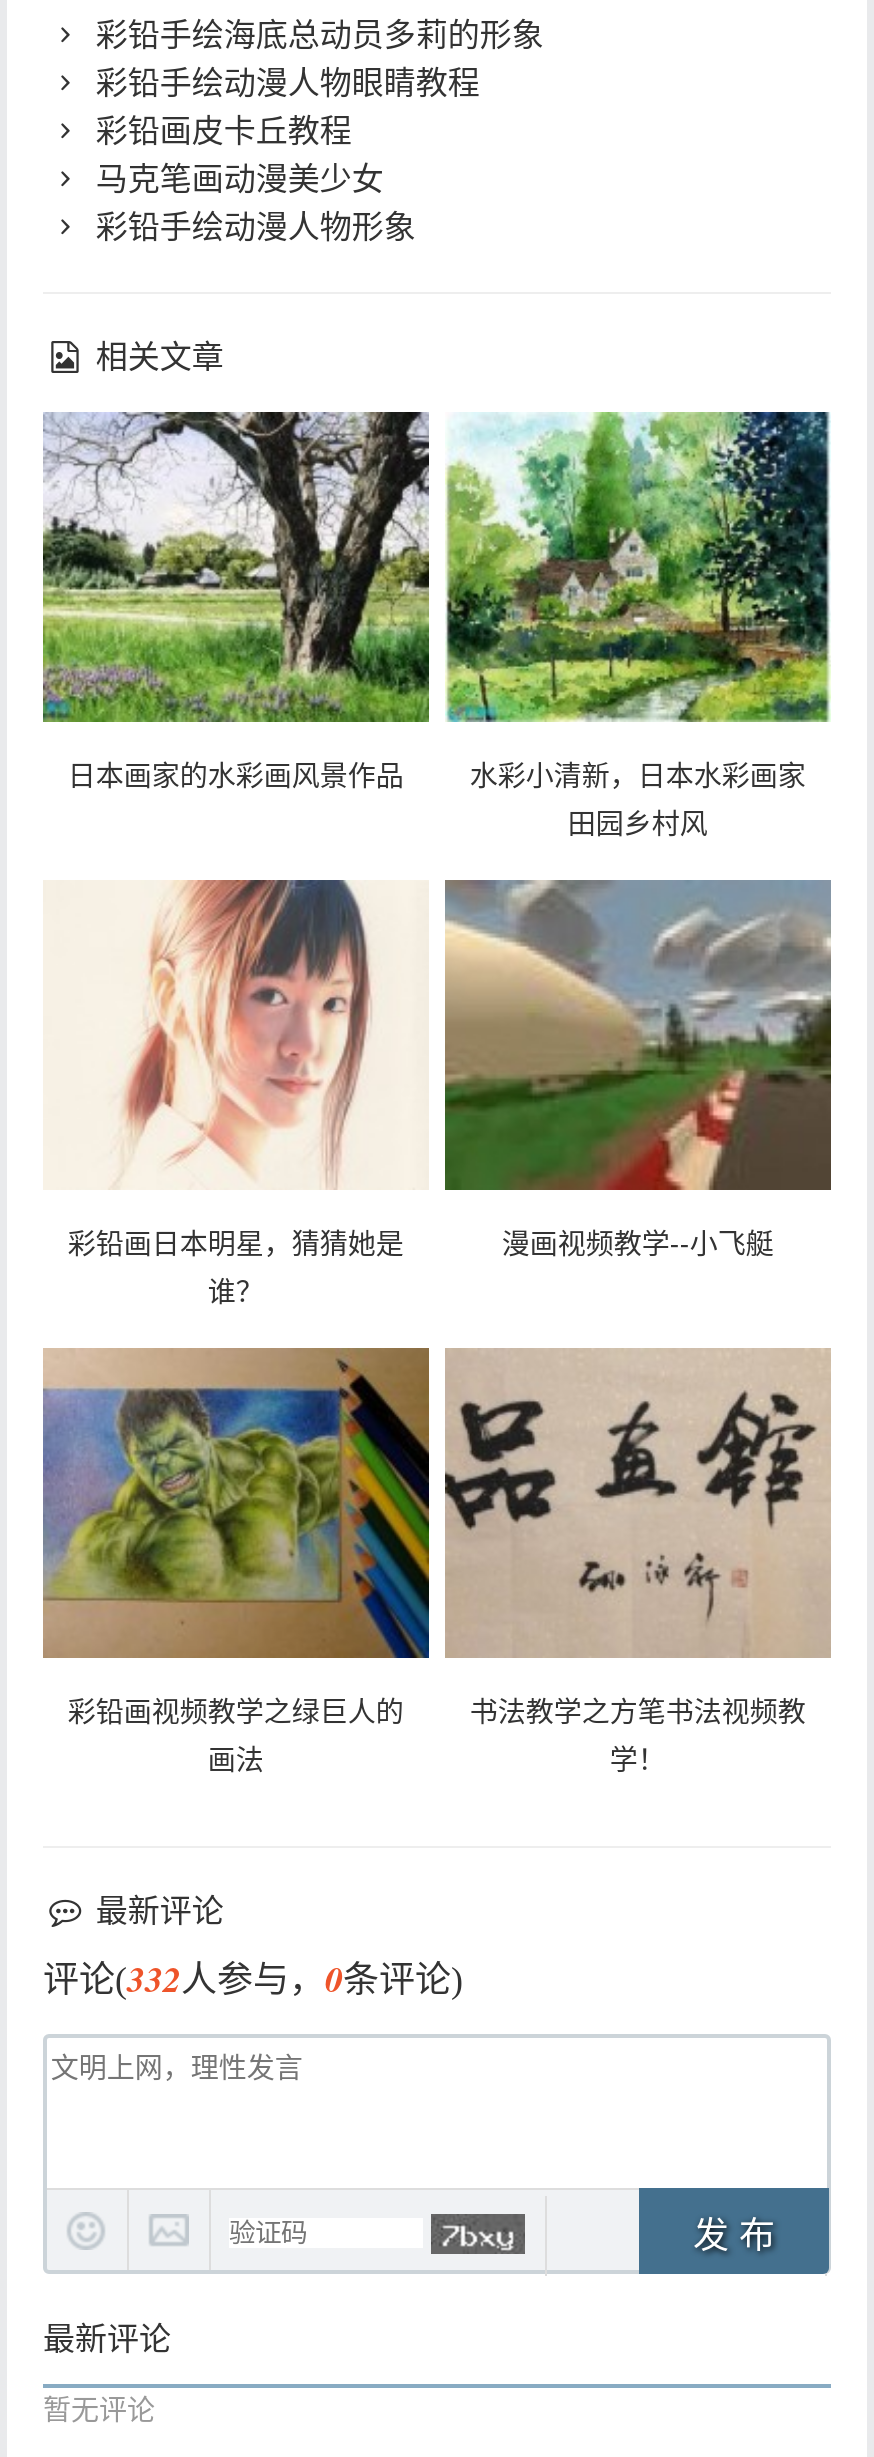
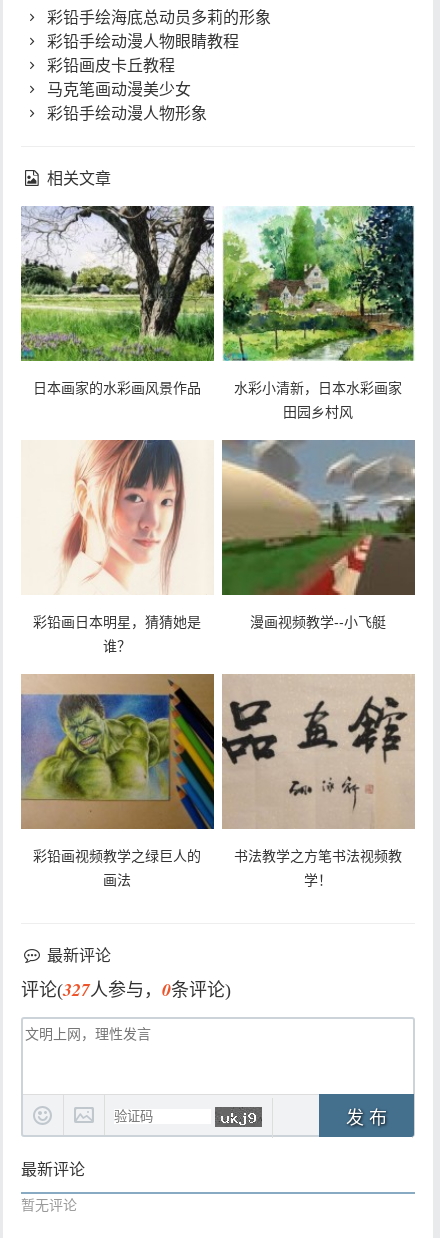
[43,1954,463,2004] 评论(332人参与，0条评论) -> [21,977,231,1002] 评论(327人参与，0条评论)

